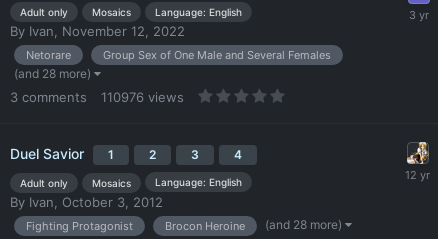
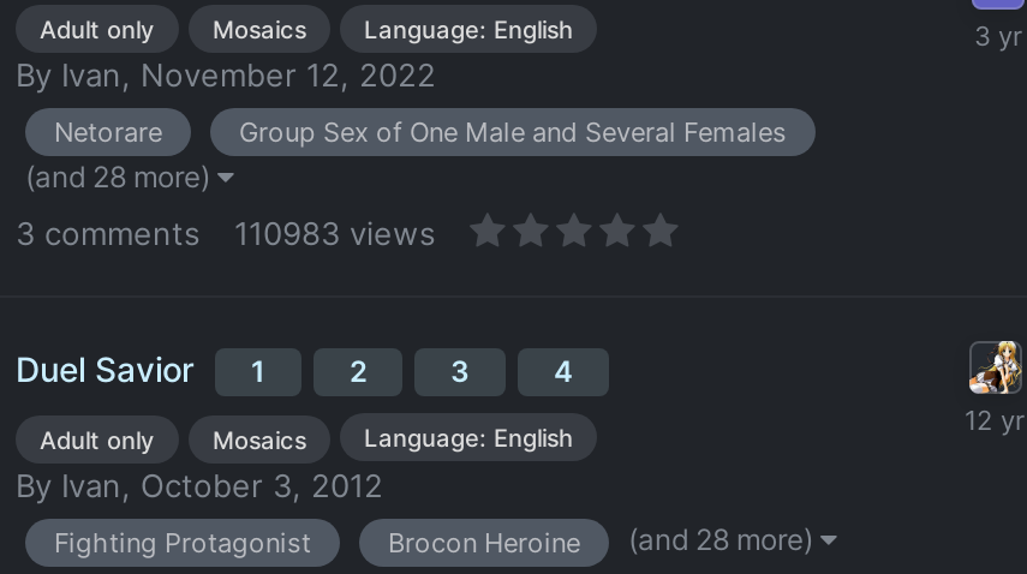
[10,89,184,105] 3 comments 110976 views -> [16,215,436,253] 3 comments 110983 views

